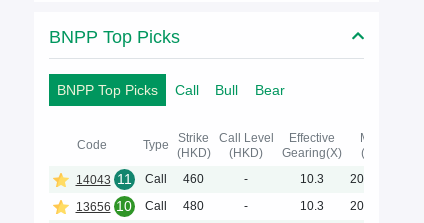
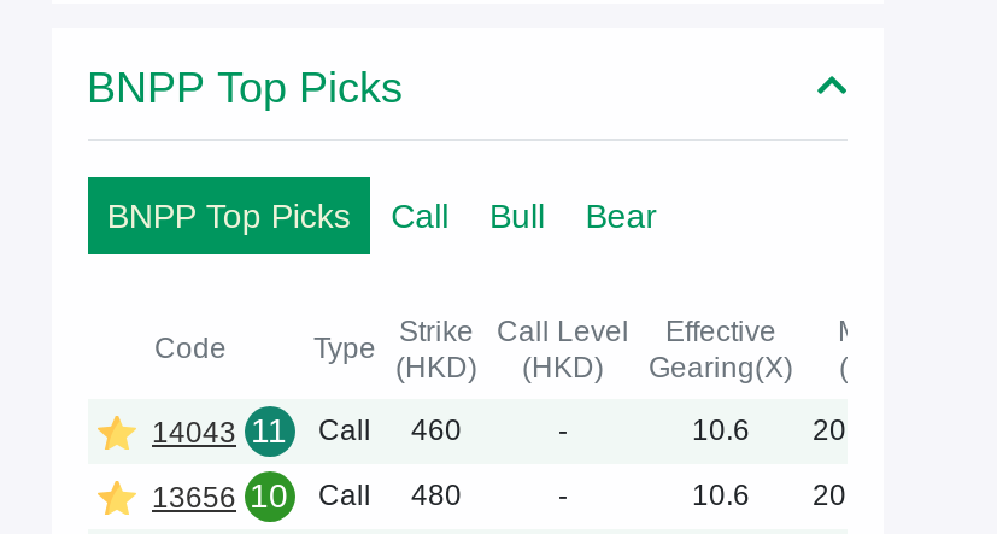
[299,172,323,186] 10.3 -> [692,414,750,447] 10.6
[299,199,323,213] 10.3 -> [692,479,750,513] 10.6

